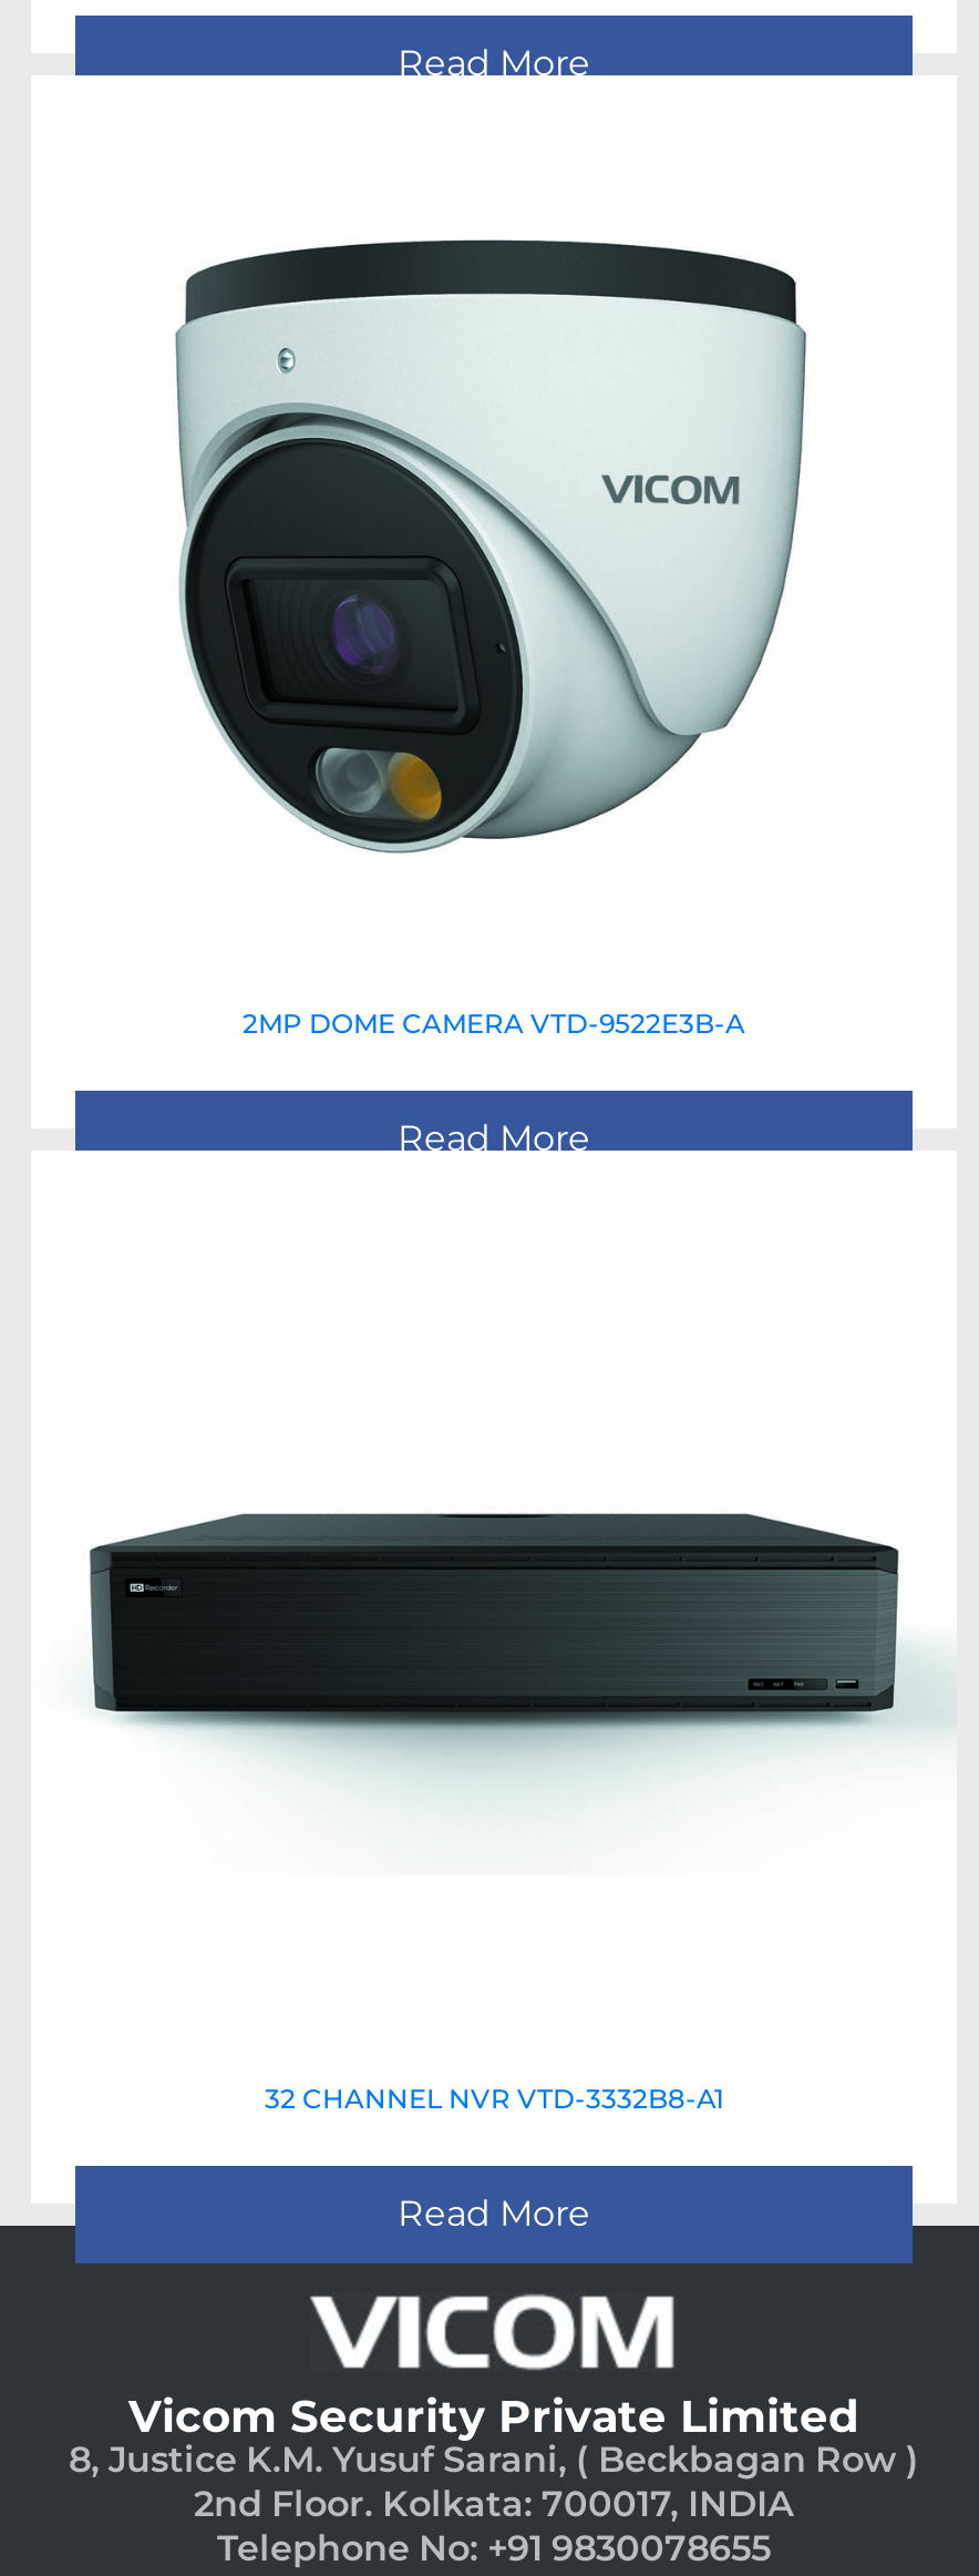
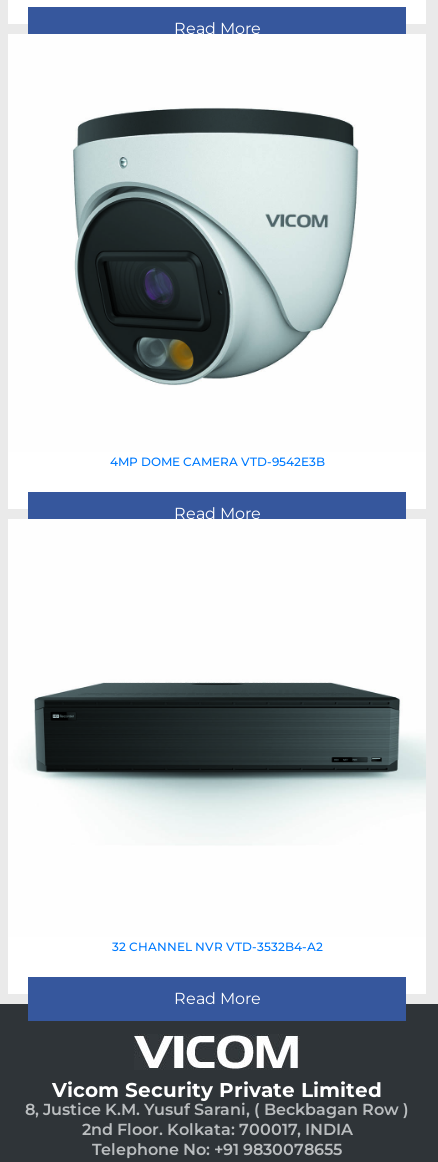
[243,1007,745,1040] 2MP DOME CAMERA VTD-9522E3B-A -> [109,454,324,469] 4MP DOME CAMERA VTD-9542E3B
[265,2082,723,2115] 32 CHANNEL NVR VTD-3332B8-A1 -> [111,939,322,954] 32 CHANNEL NVR VTD-3532B4-A2

